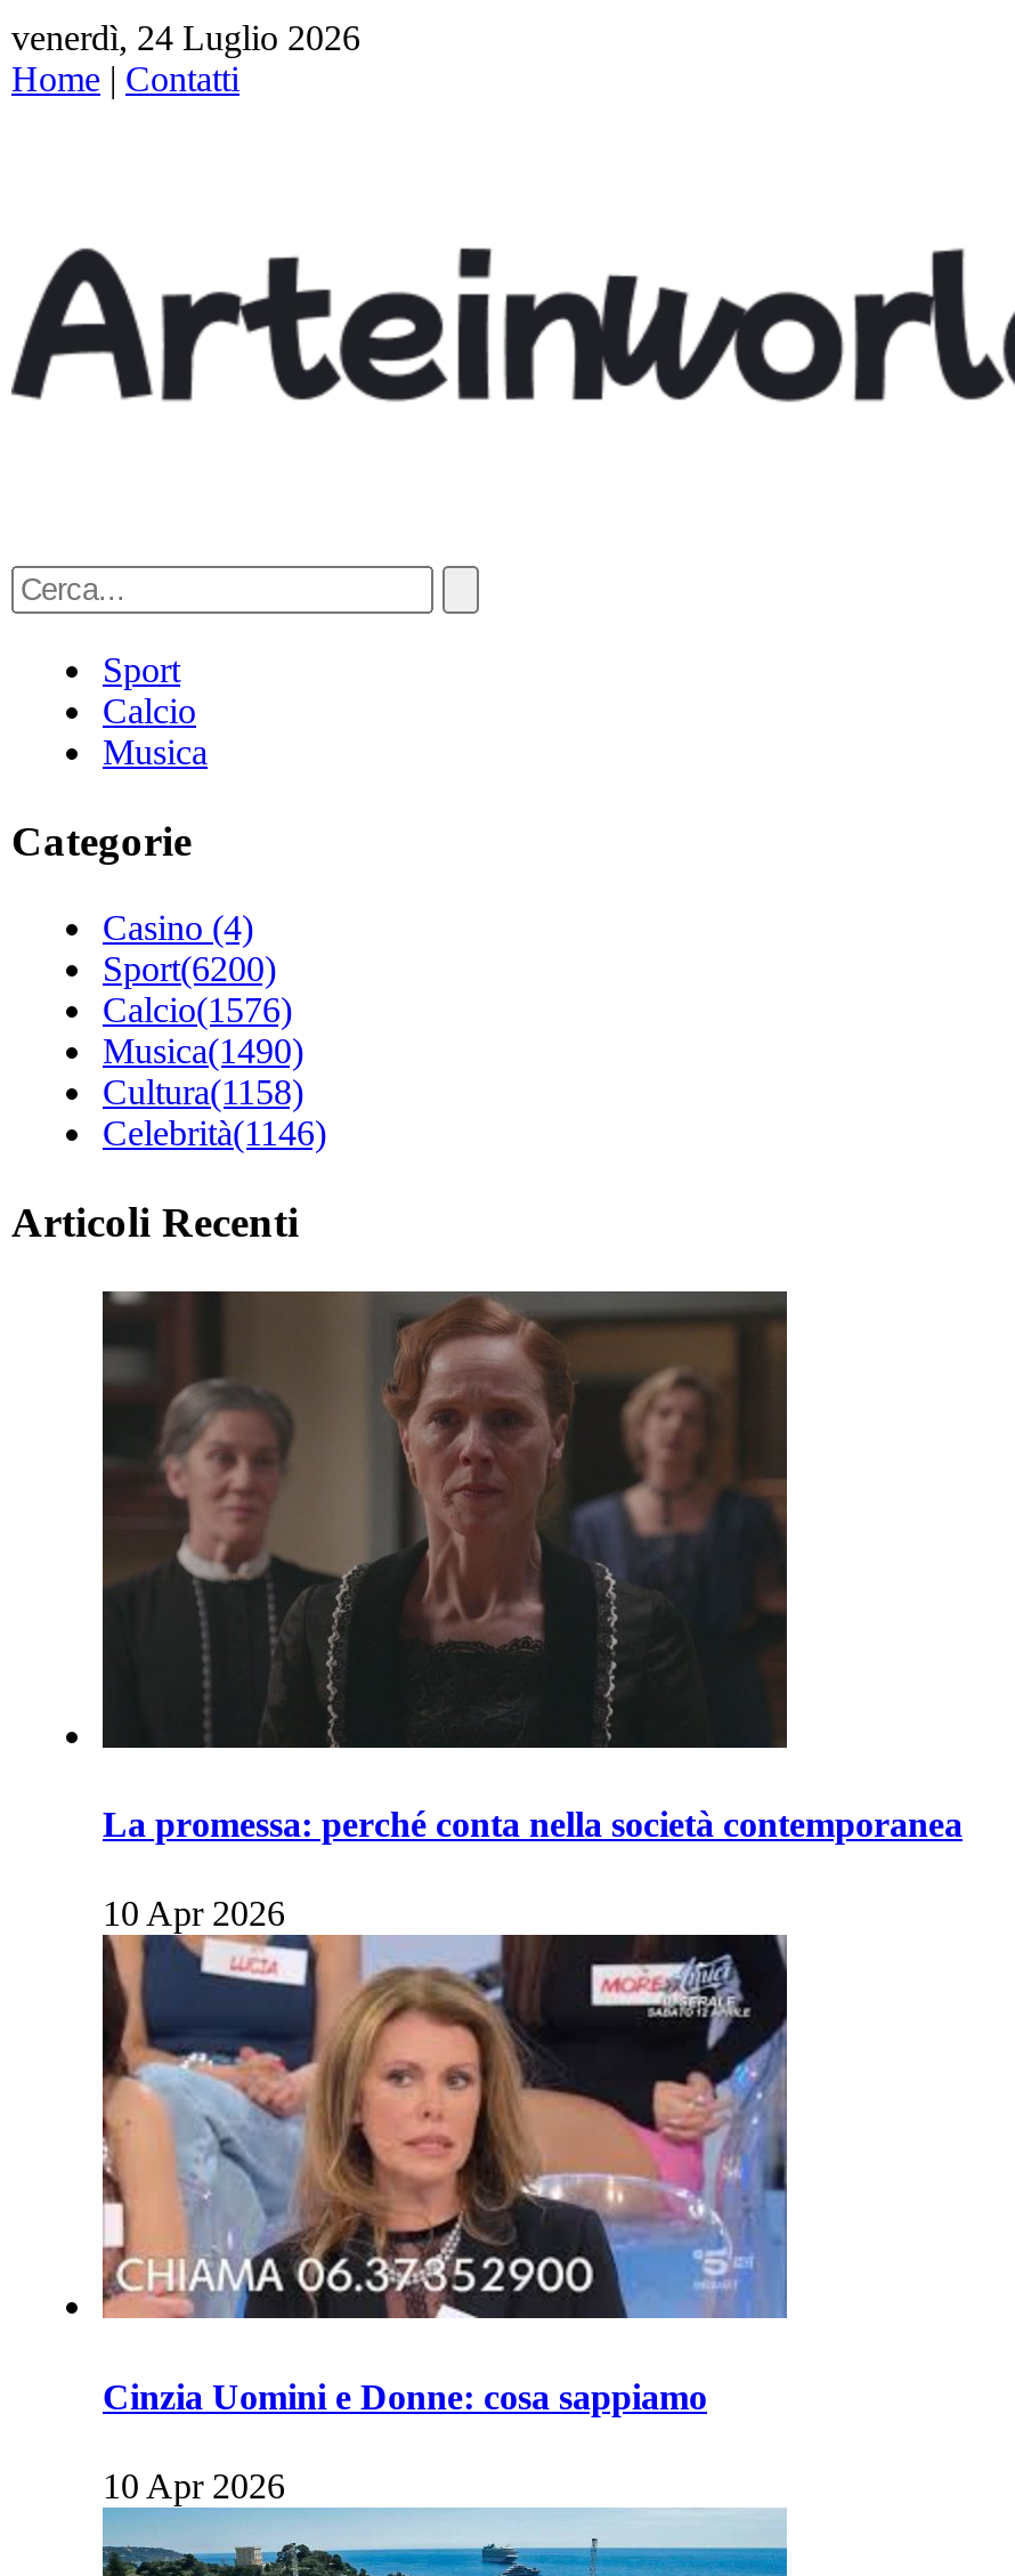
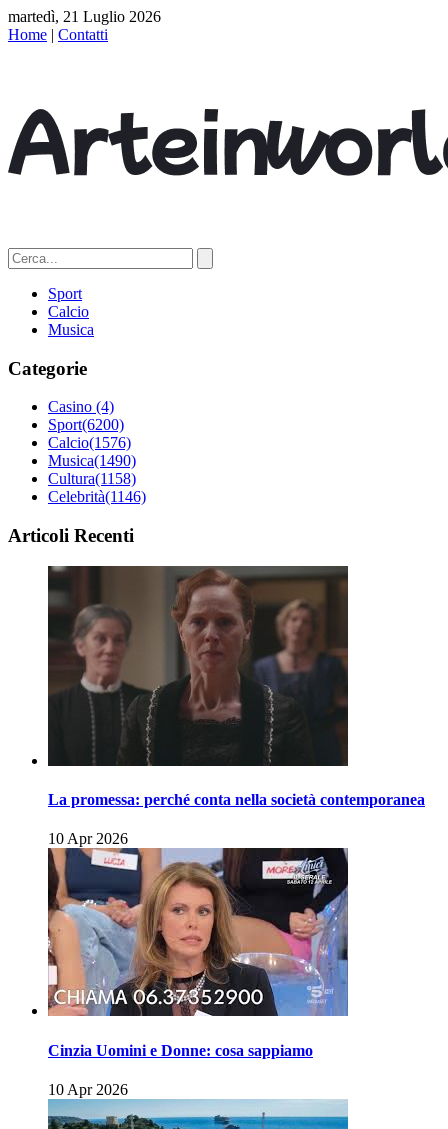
[11,18,360,57] venerdì, 24 Luglio 2026 -> [8,8,161,25] martedì, 21 Luglio 2026

